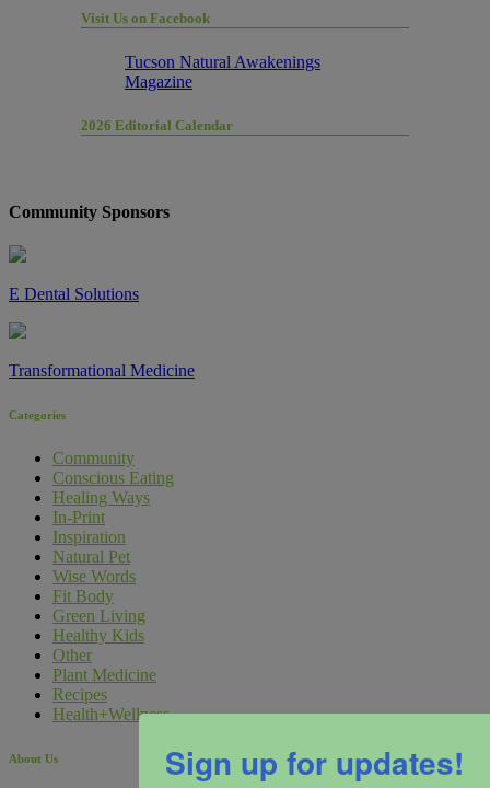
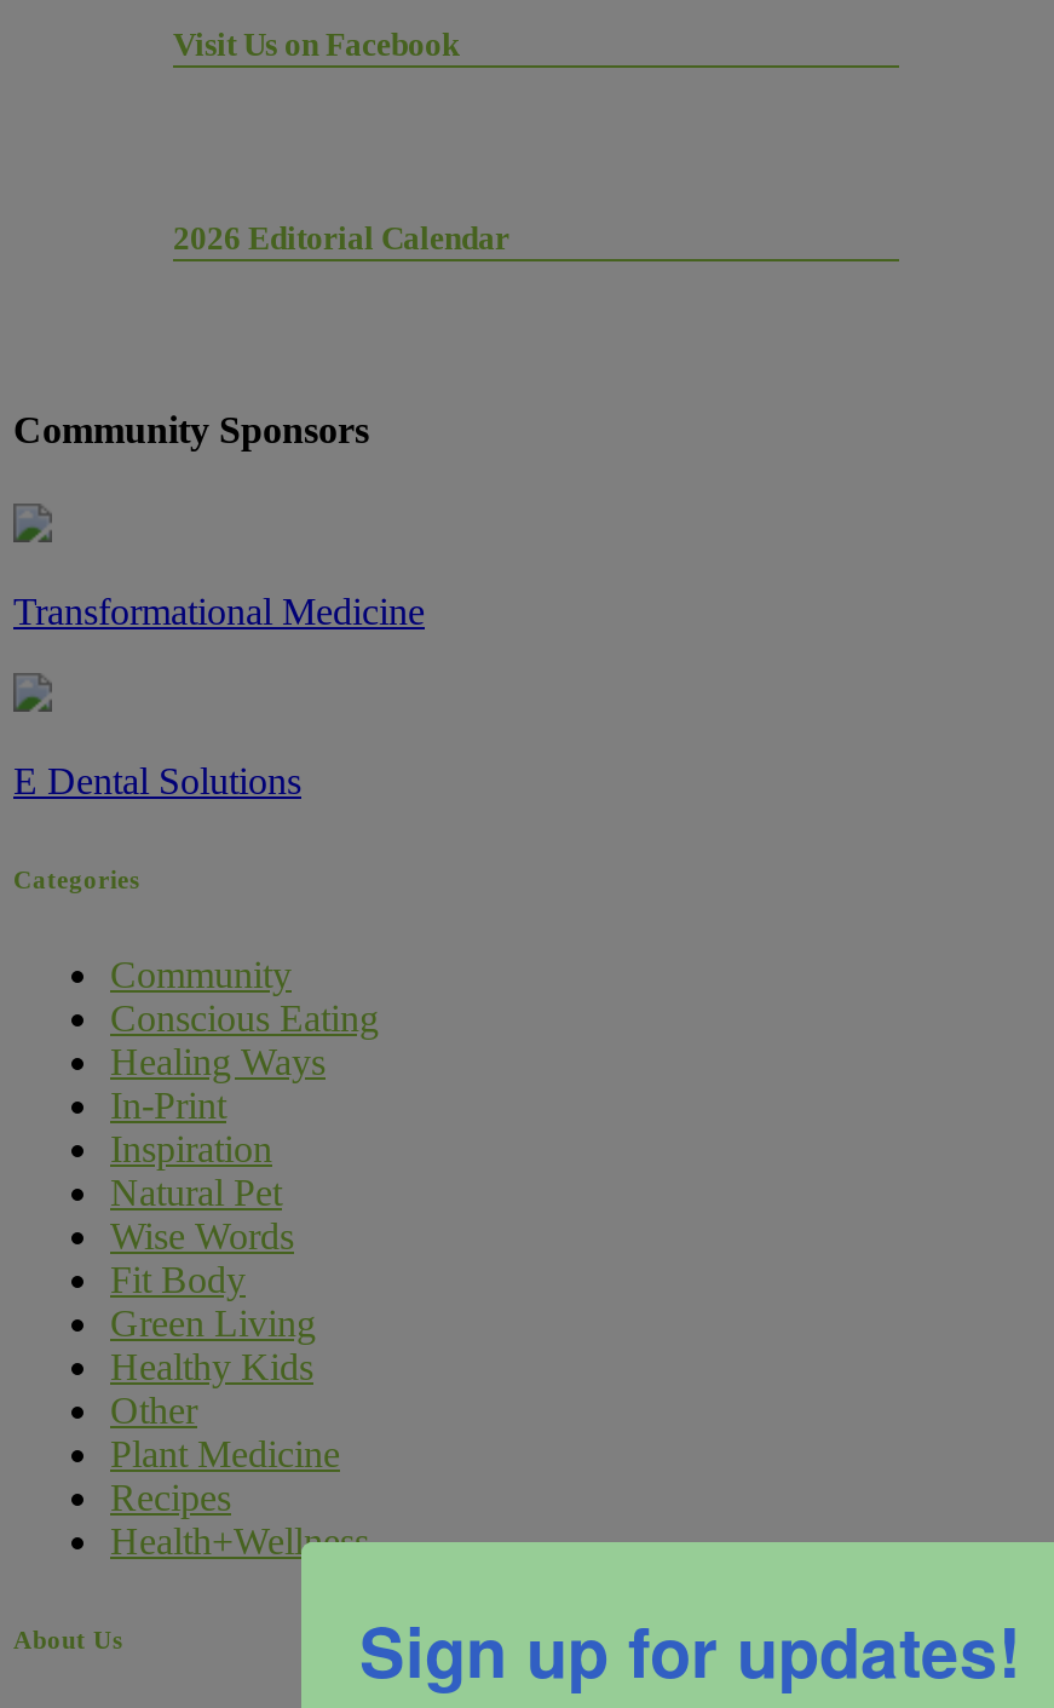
[125,53,320,91] Tucson Natural Awakenings | Magazine -> none
moved [9,285,139,303] -> [13,761,301,802]: E Dental Solutions
moved [9,361,195,380] -> [13,591,425,632]: Transformational Medicine

